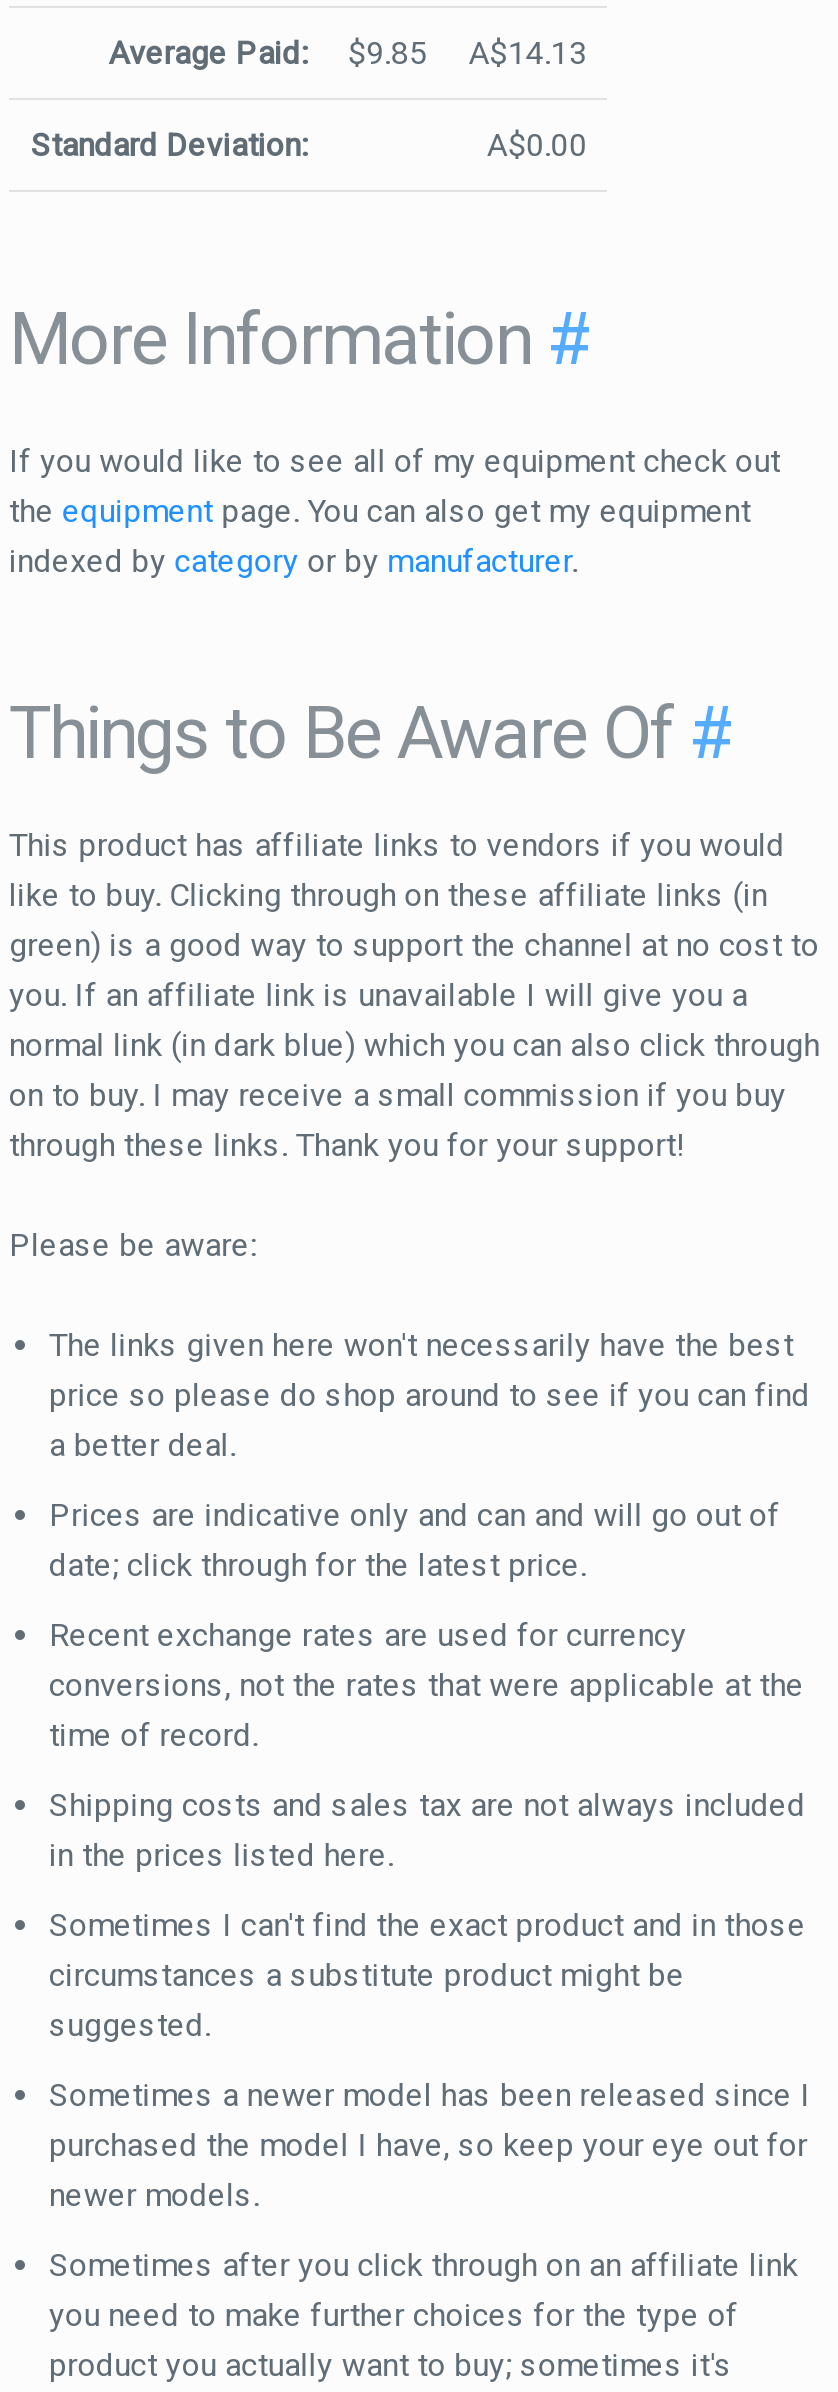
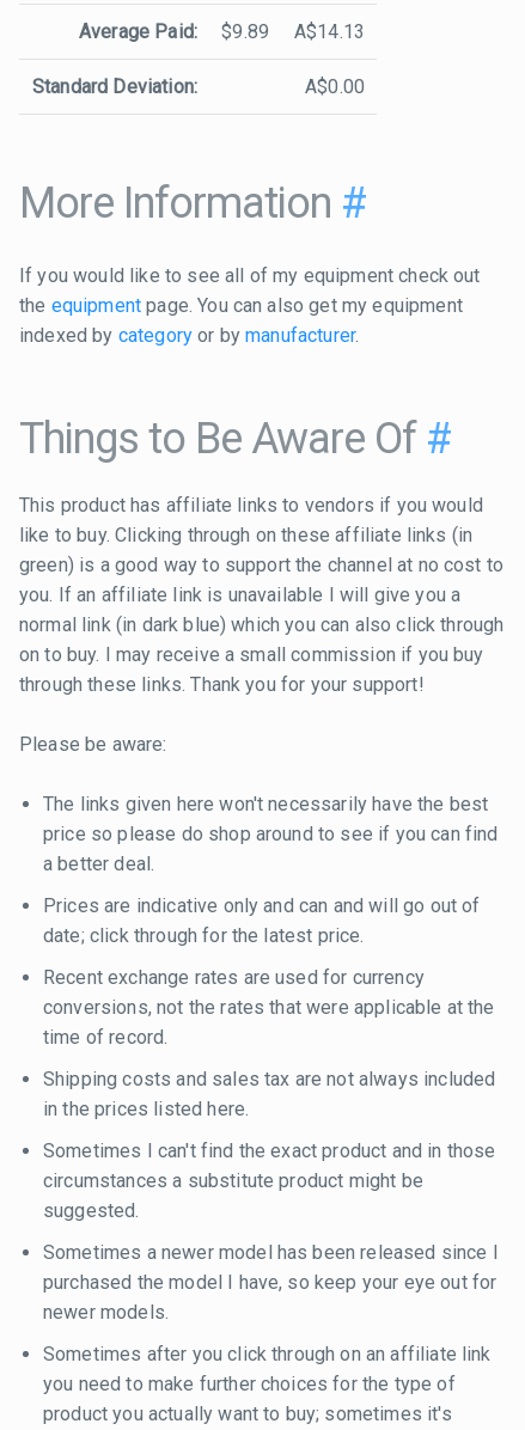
[109,33,587,71] Average Paid: $9.85 A$14.13 -> [79,20,365,43] Average Paid: $9.89 A$14.13

